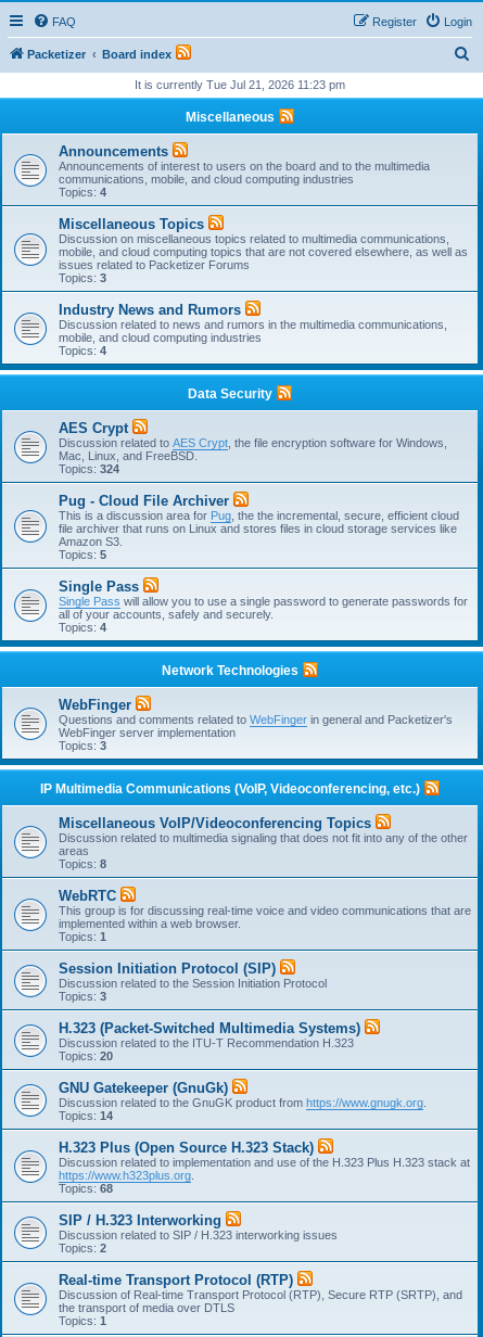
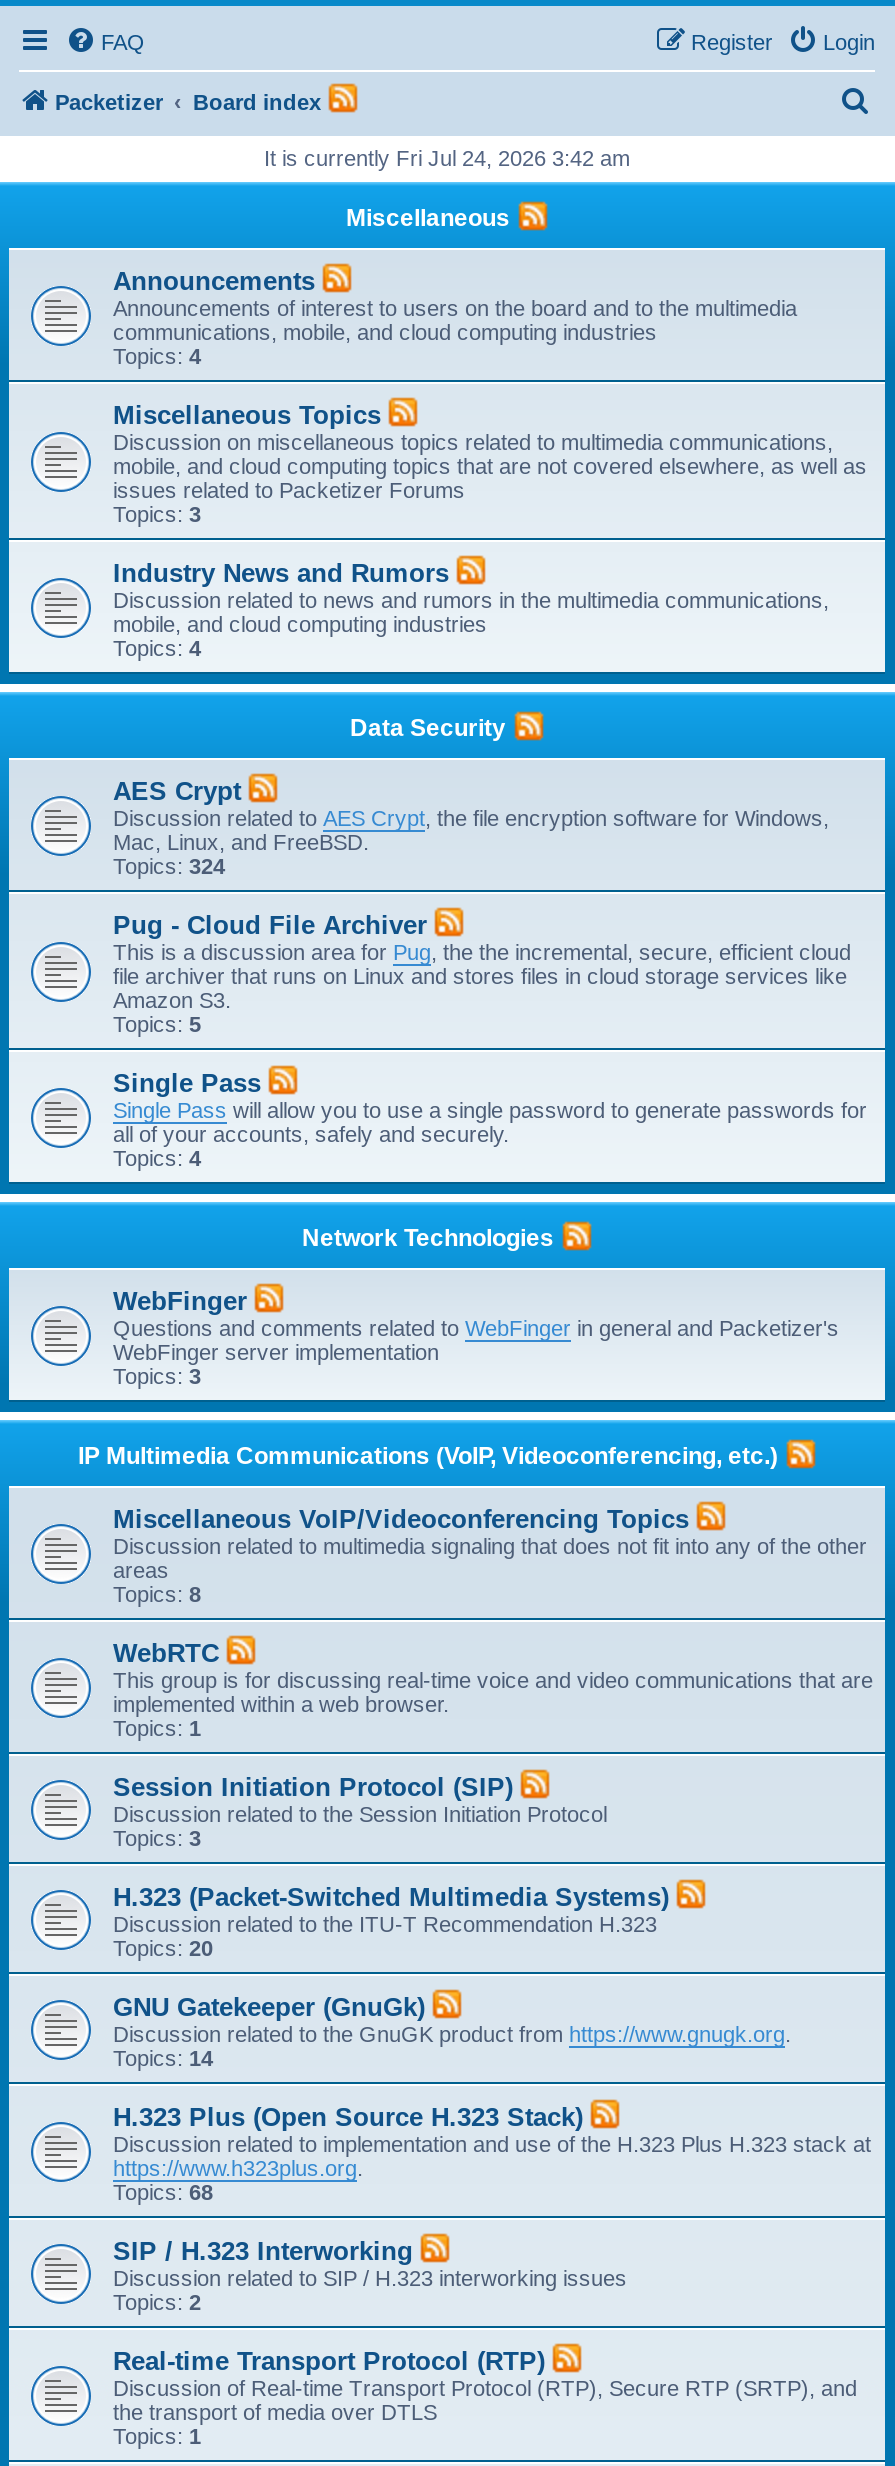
[135,78,345,91] It is currently Tue Jul 21, 2026 11:23 pm -> [264,146,630,170] It is currently Fri Jul 24, 2026 3:42 am

